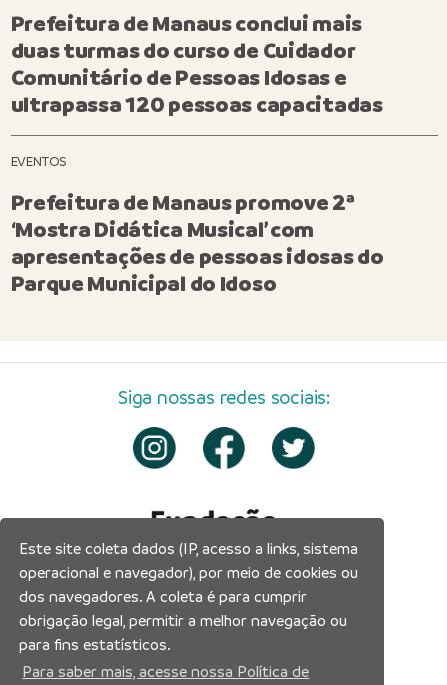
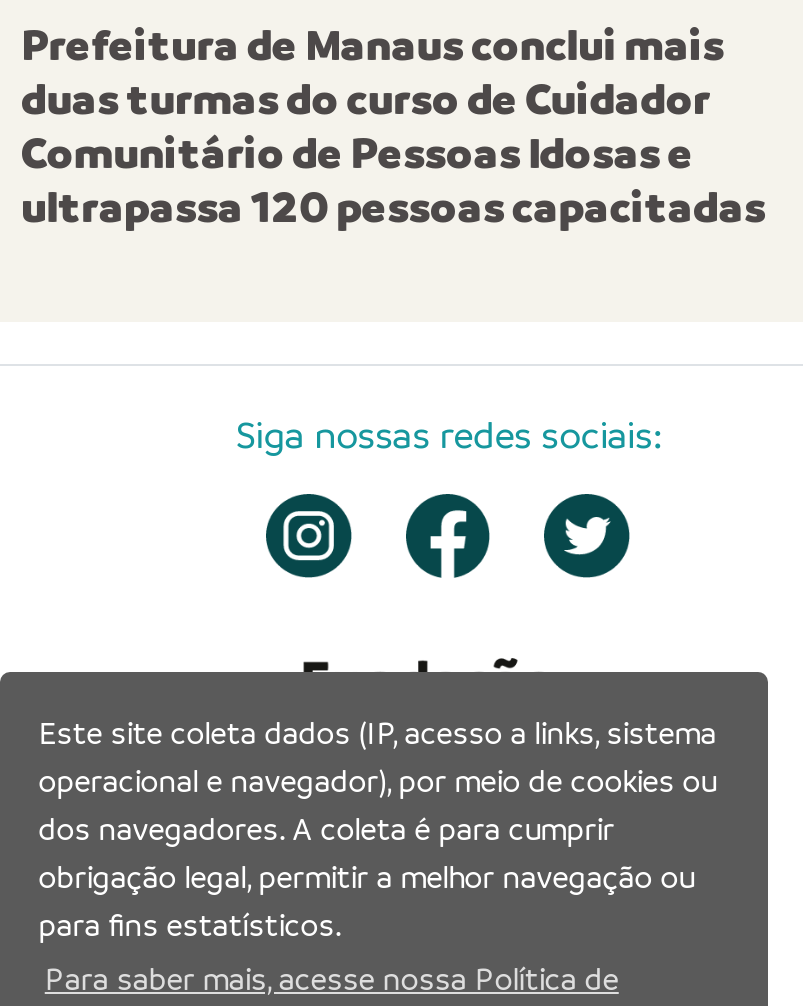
[10,153,384,297] EVENTOS | Prefeitura de Manaus promove 2ª | ‘Mostra Didática Musical’ com | apresentações de pessoas idosas do | Parque Municipal do Idoso -> none

